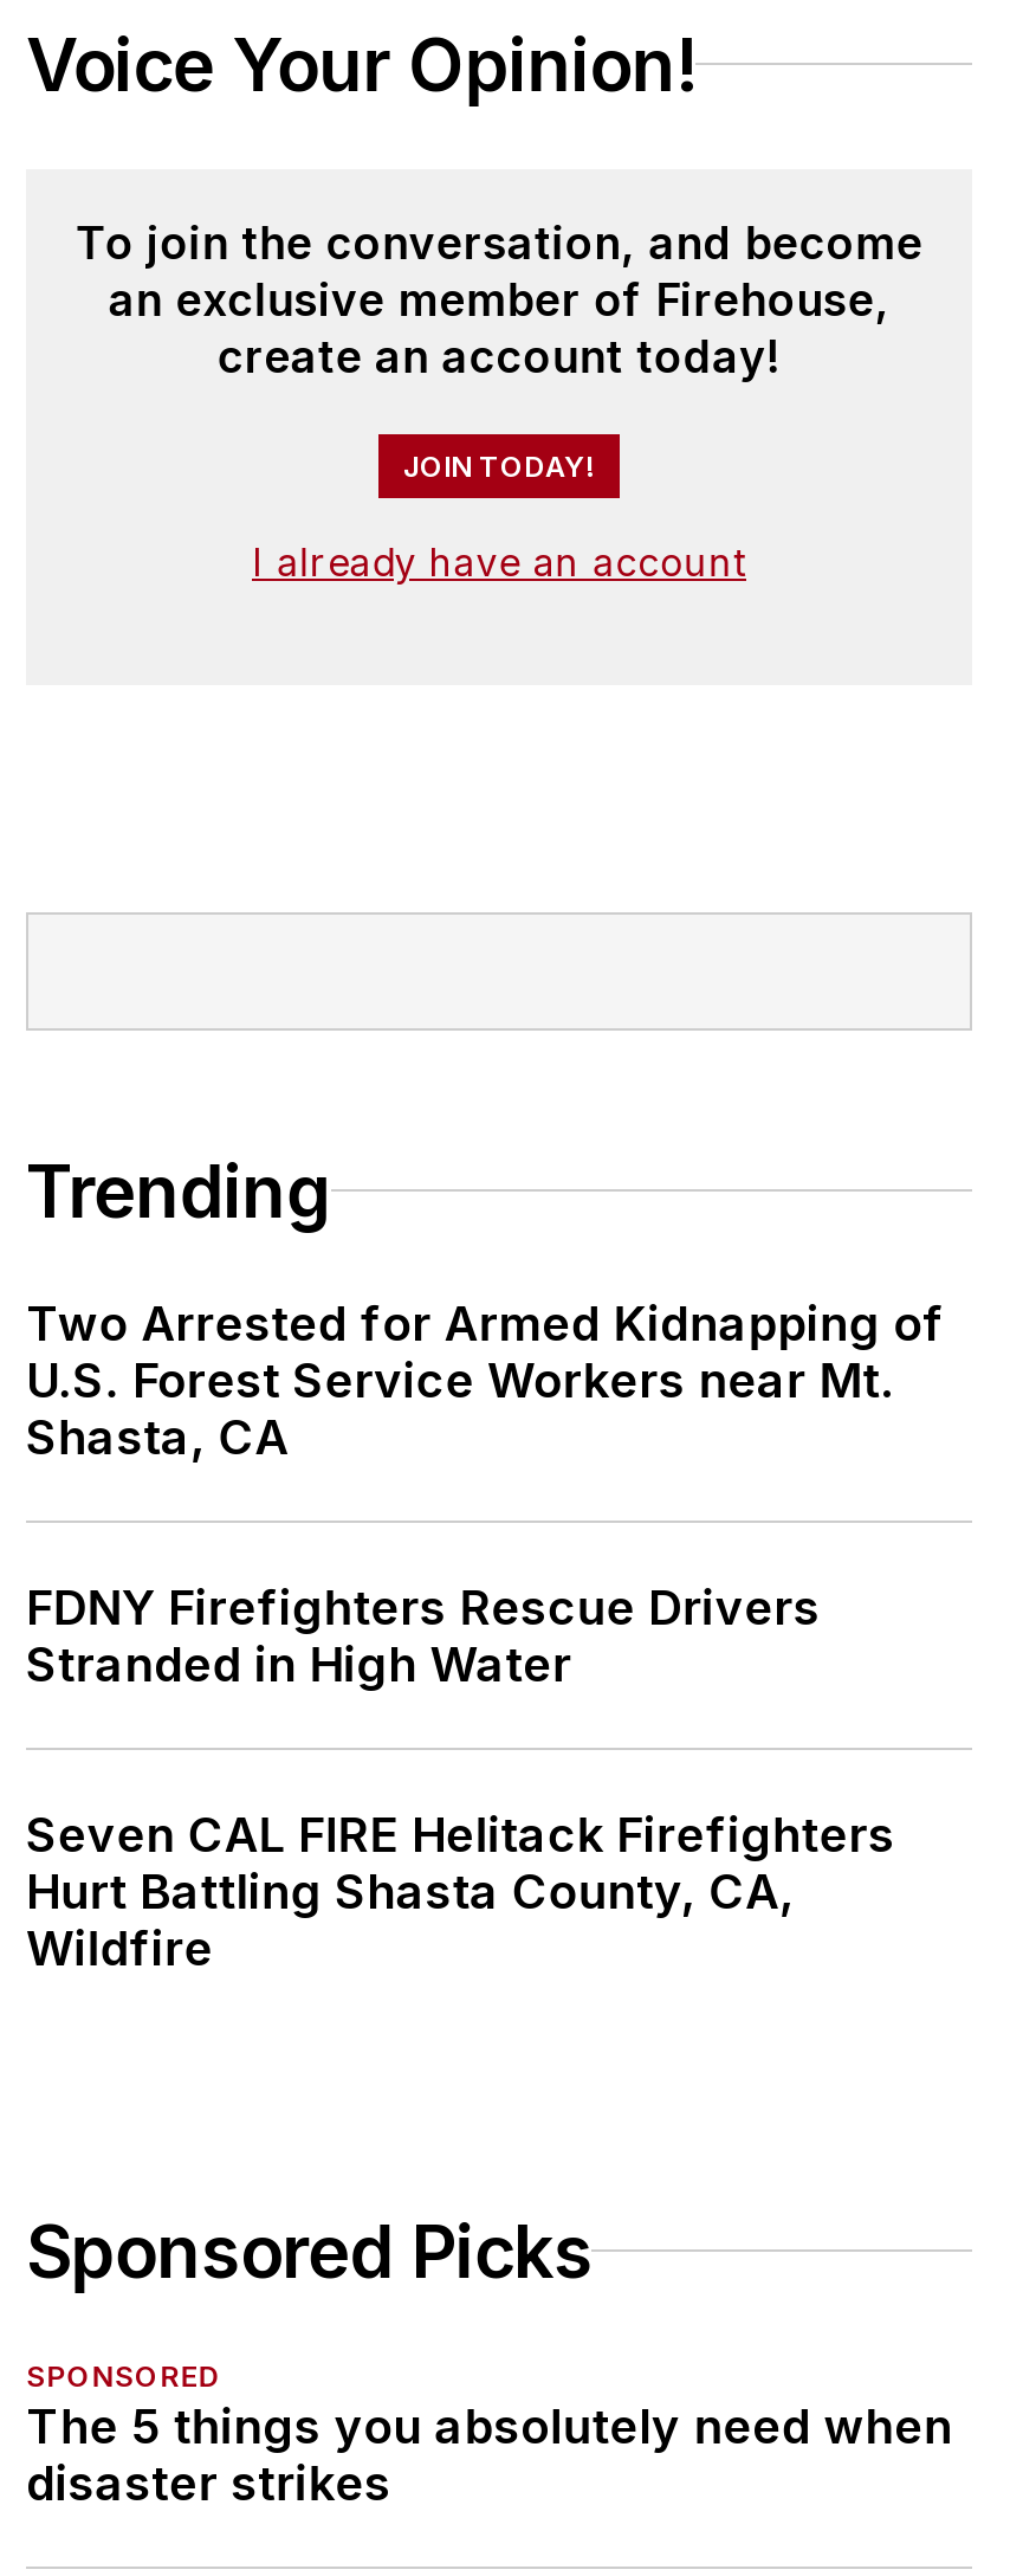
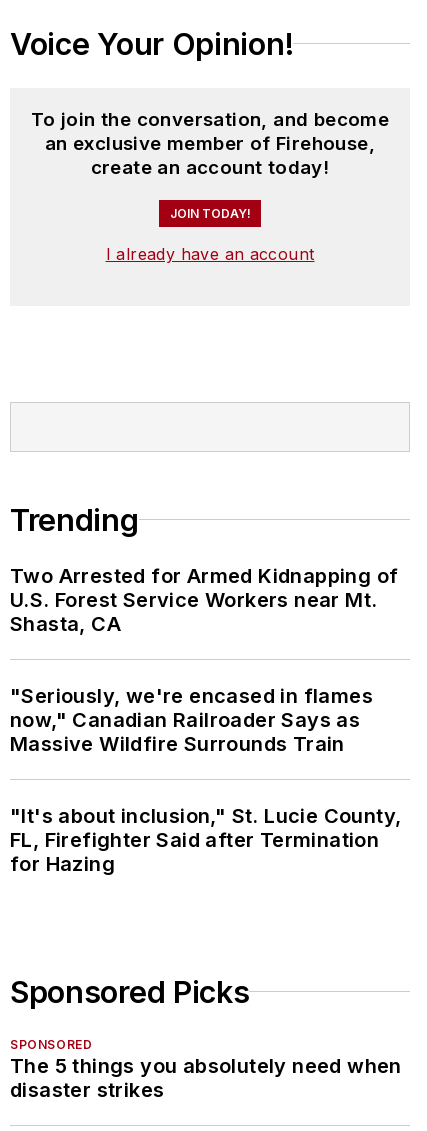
[26,1579,820,1693] FDNY Firefighters Rescue Drivers | Stranded in High Water -> [10,684,373,756] "Seriously, we're encased in flames | now," Canadian Railroader Says as | Massive Wildfire Surrounds Train
[26,1806,895,1977] Seven CAL FIRE Helitack Firefighters | Hurt Battling Shasta County, CA, | Wildfire -> [10,804,401,876] "It's about inclusion," St. Lucie County, | FL, Firefighter Said after Termination | for Hazing

